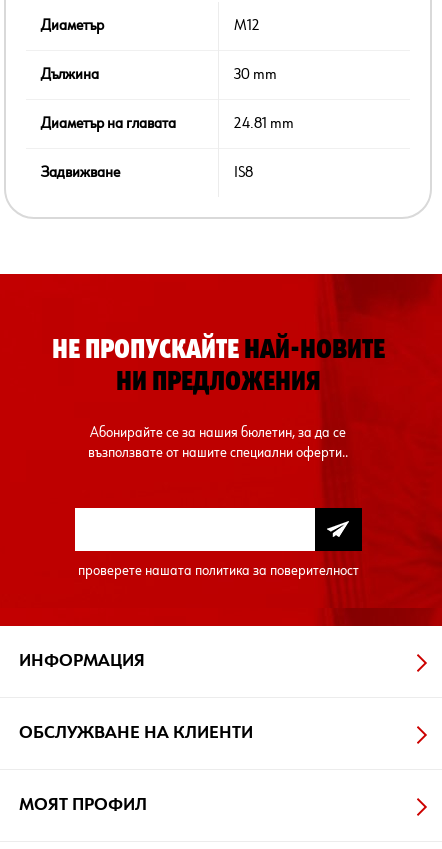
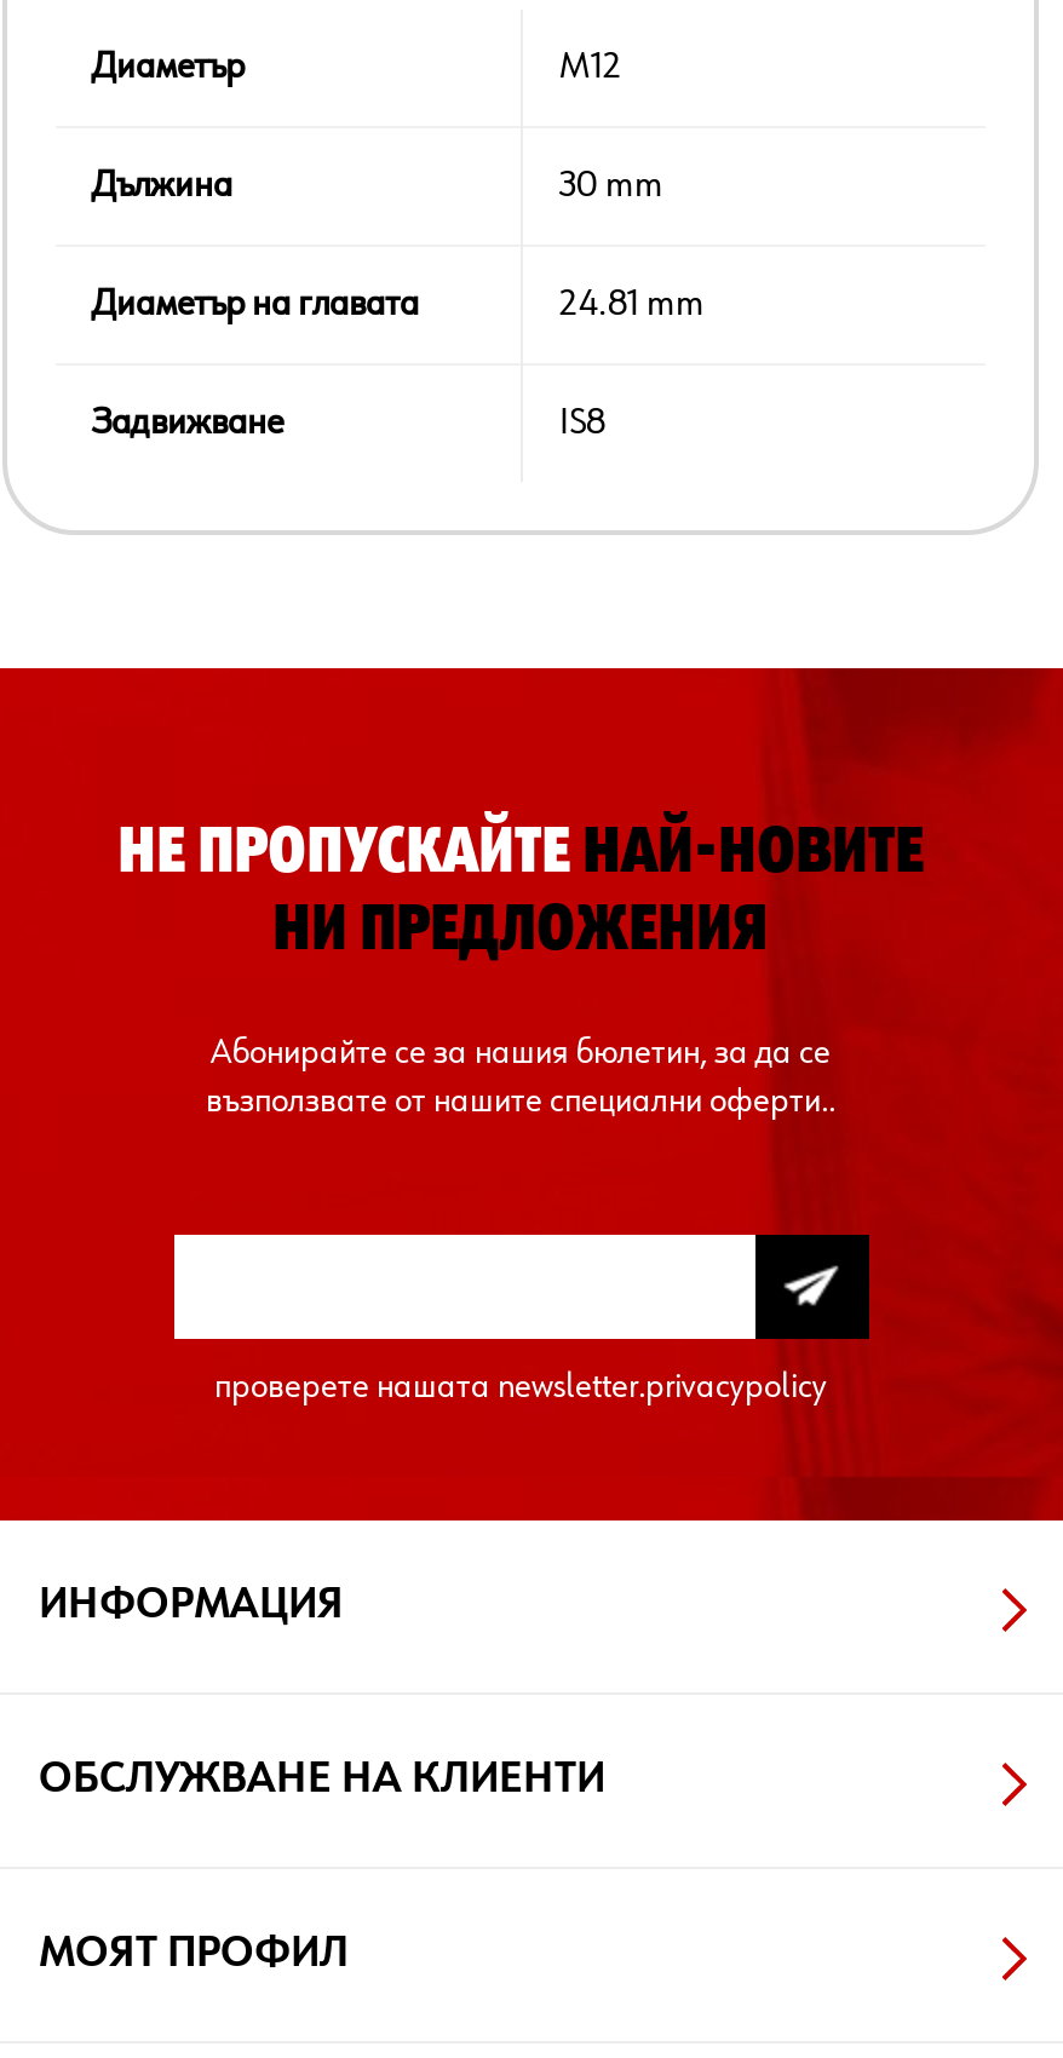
[77,563,358,578] проверете нашата политика за поверителност -> [214,1368,827,1404] проверете нашата newsletter.privacypolicy

